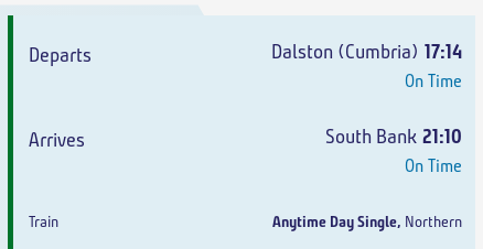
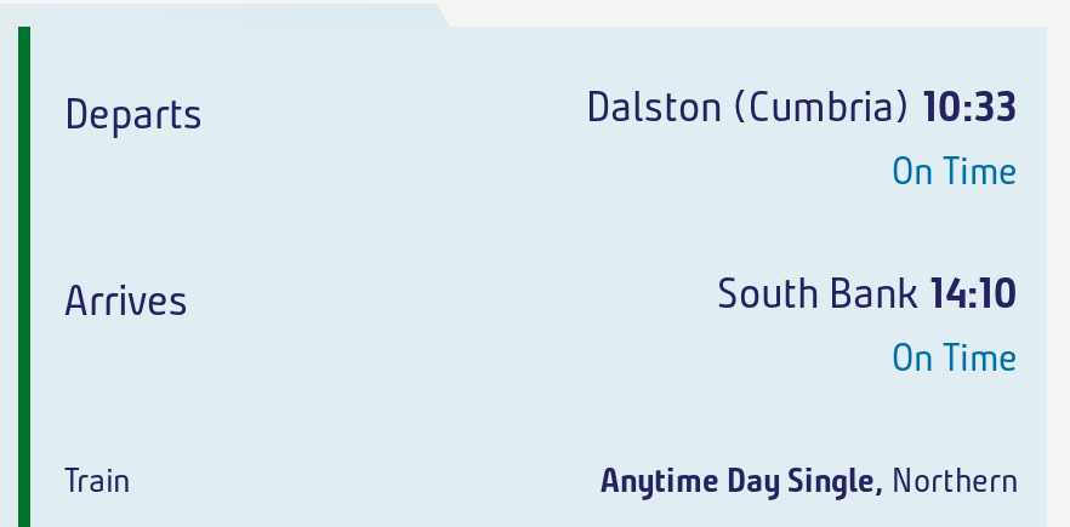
[271,40,462,64] Dalston (Cumbria) 17:14 -> [586,80,1018,133] Dalston (Cumbria) 10:33
[325,124,462,149] South Bank 21:10 -> [717,267,1018,320] South Bank 14:10

